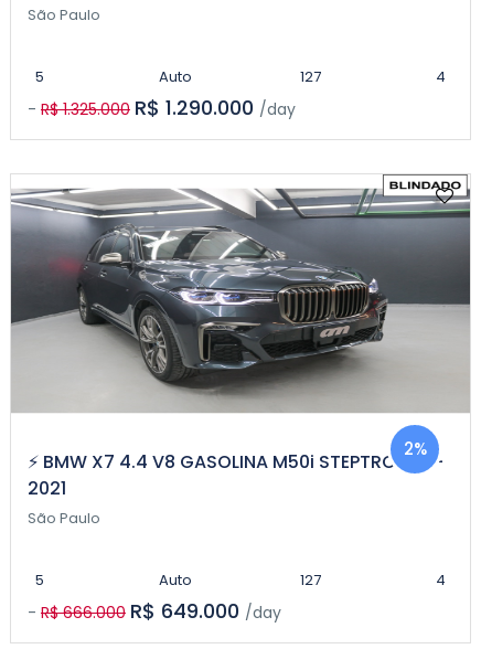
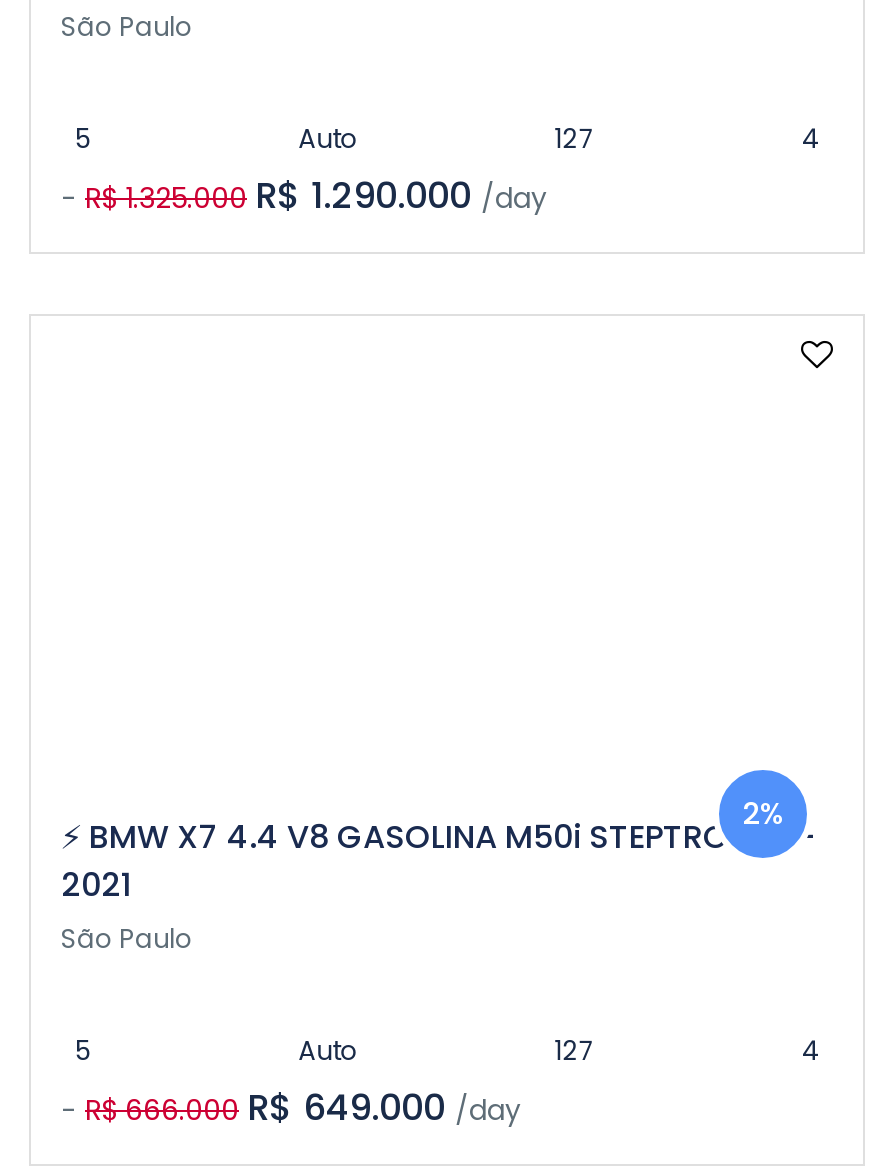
[10,173,471,414] [image] -> none

